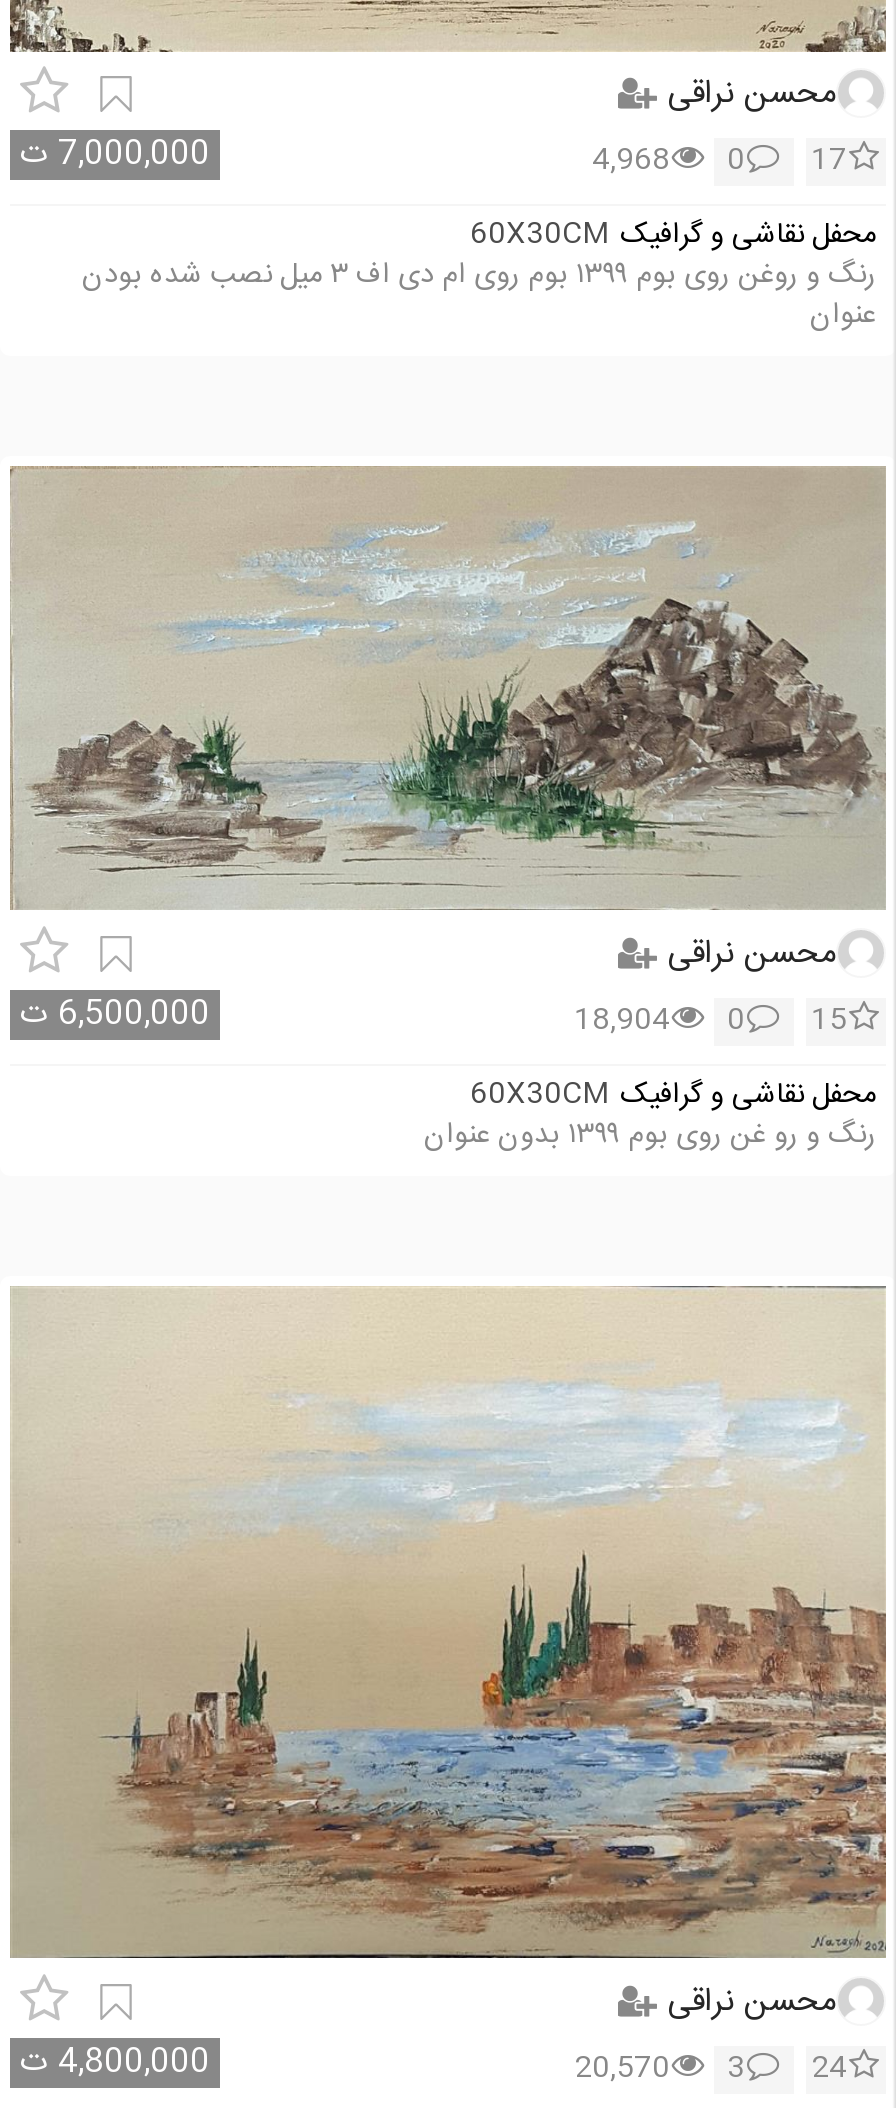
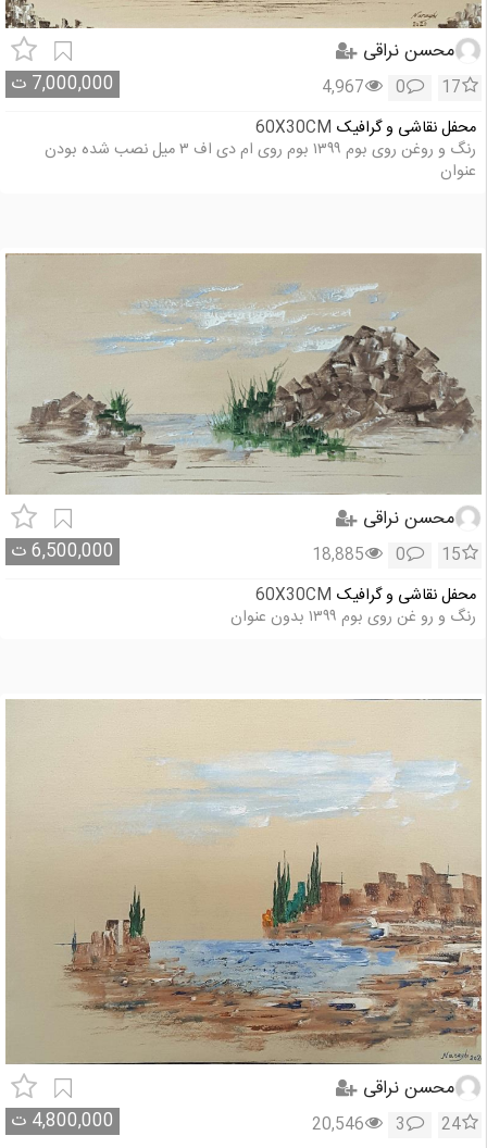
[592,139,847,187] 4,968 0 17 -> [322,75,460,101] 4,967 0 17
[574,999,847,1047] 18,904 0 15 -> [312,543,460,569] 18,885 0 15
[574,2047,847,2095] 20,570 3 24 -> [312,1112,460,1139] 20,546 3 24

